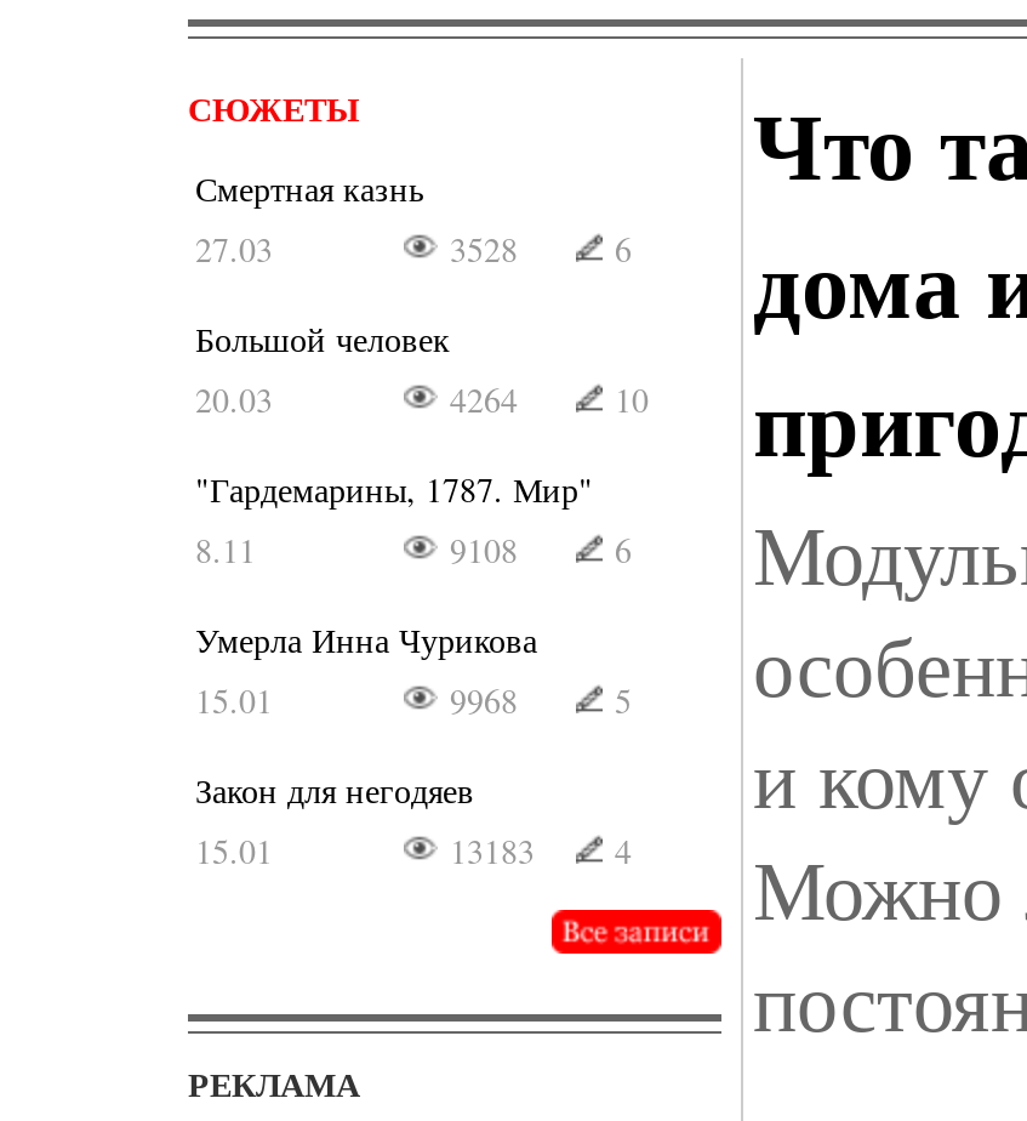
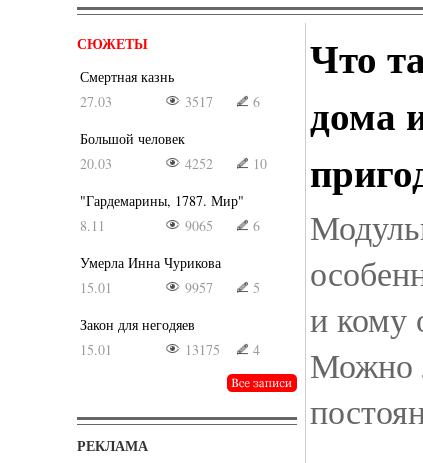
[438,226,632,272] 3528 6 -> [180,92,260,111] 3517 6
[438,376,649,422] 4264 10 -> [180,154,267,173] 4252 10
[438,527,632,573] 9108 6 -> [180,216,260,235] 9065 6
[438,677,632,723] 9968 5 -> [180,278,260,297] 9957 5
[438,827,632,874] 13183 4 -> [180,340,260,359] 13175 4

